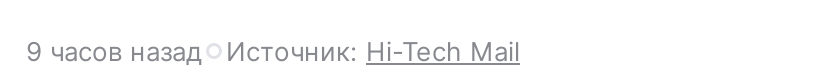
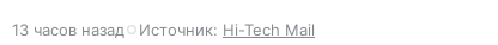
[26,34,520,66] 9 часов назад Источник: Hi-Tech Mail -> [12,20,315,39] 13 часов назад Источник: Hi-Tech Mail

